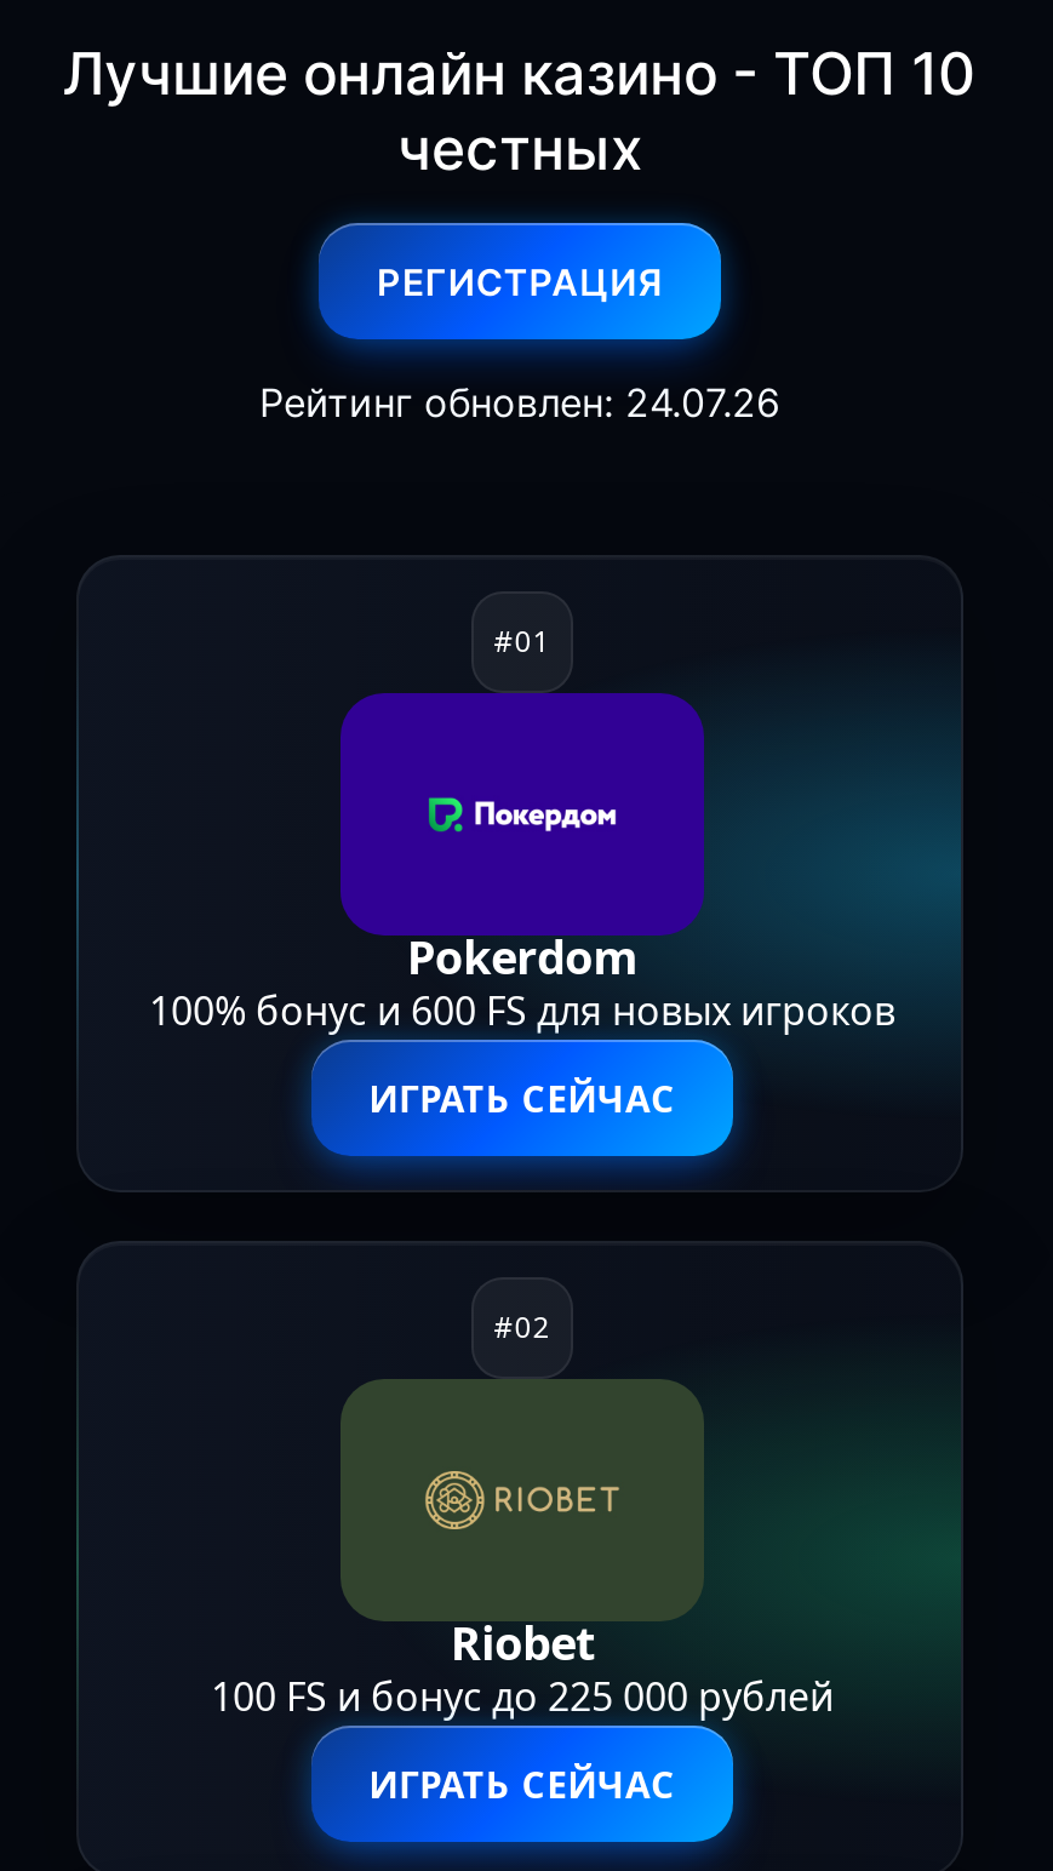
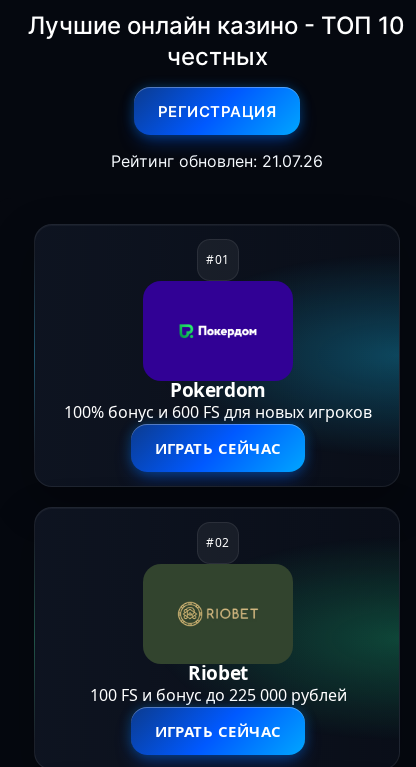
[259,378,780,427] Рейтинг обновлен: 24.07.26 -> [111,151,323,171] Рейтинг обновлен: 21.07.26

